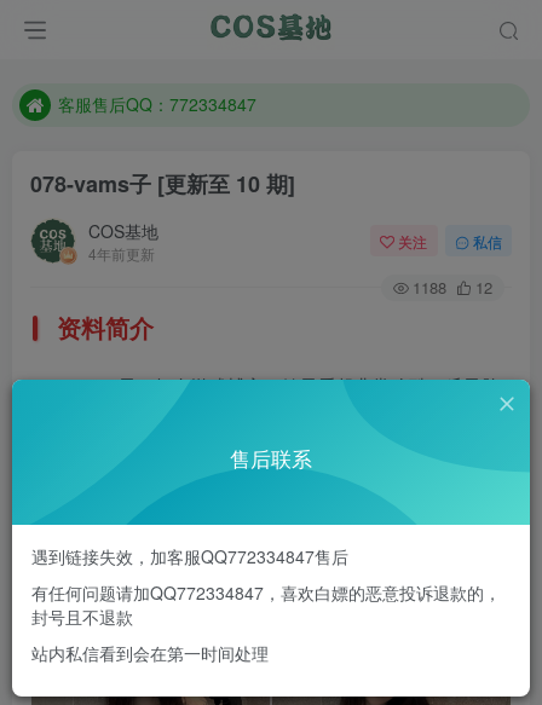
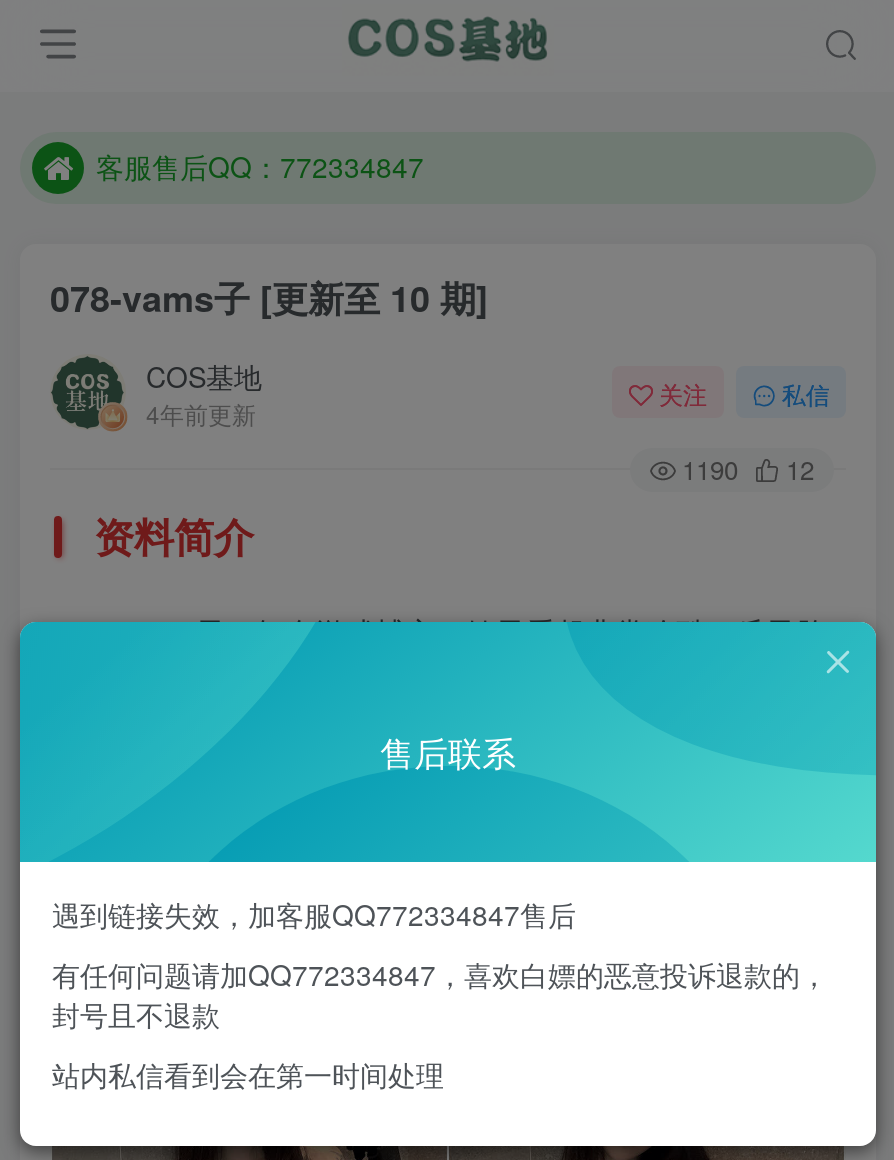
[413,276,492,299] 1188 12 -> [682,451,814,489] 1190 12

